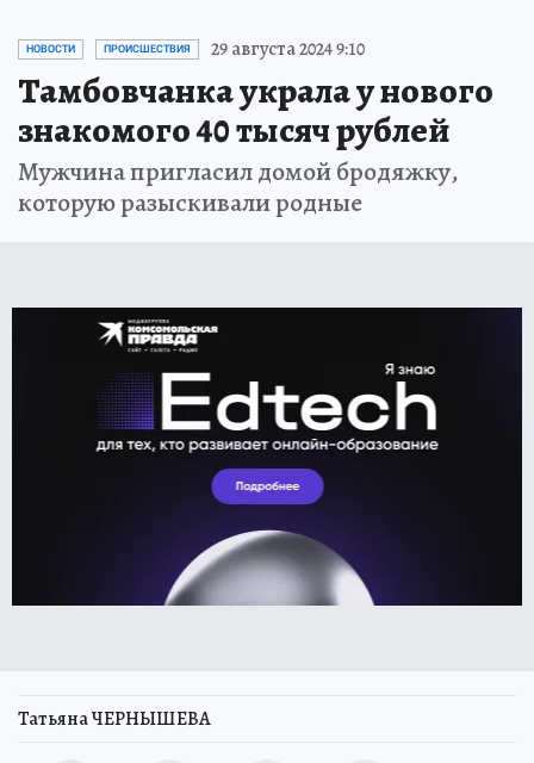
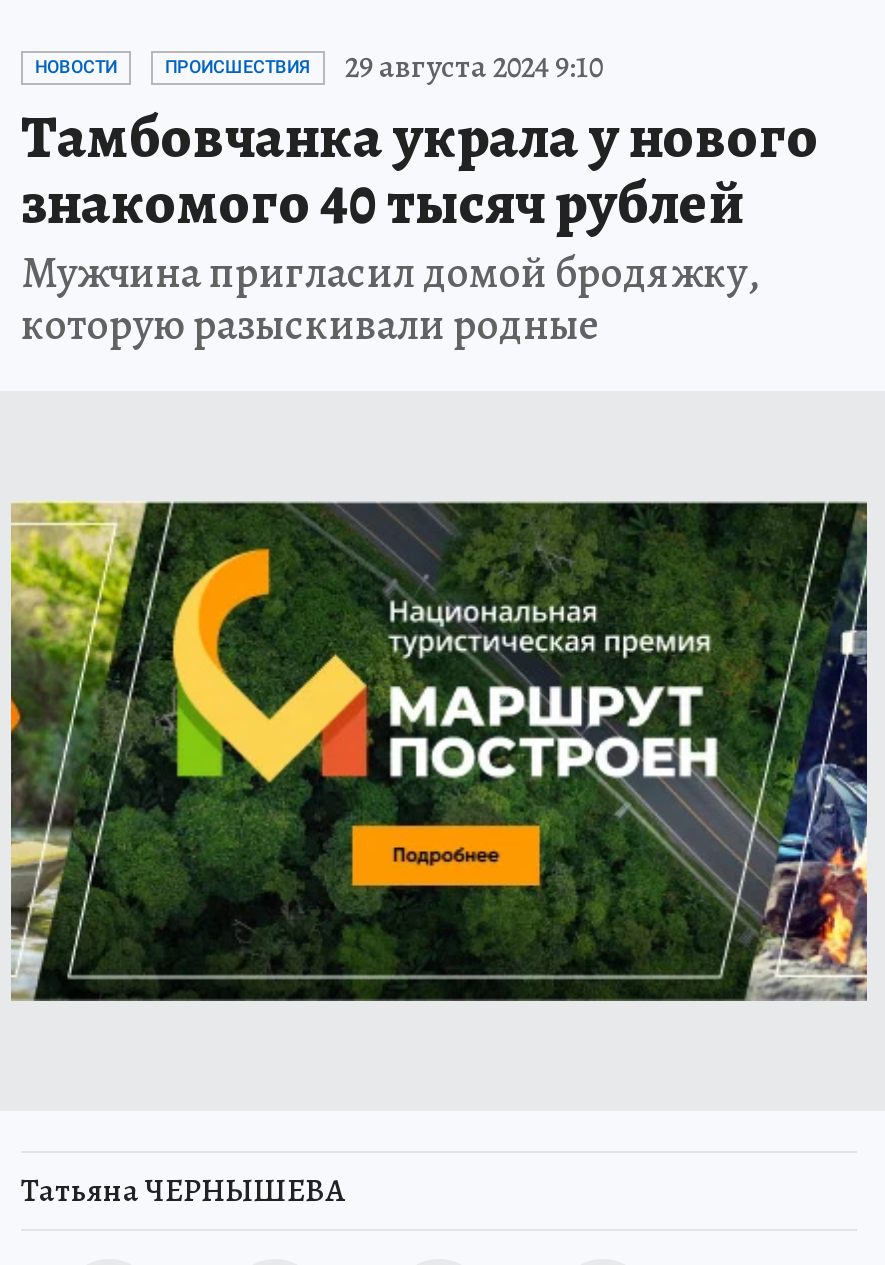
[11,306,523,606] [image] -> [9,501,869,1003] [image]

